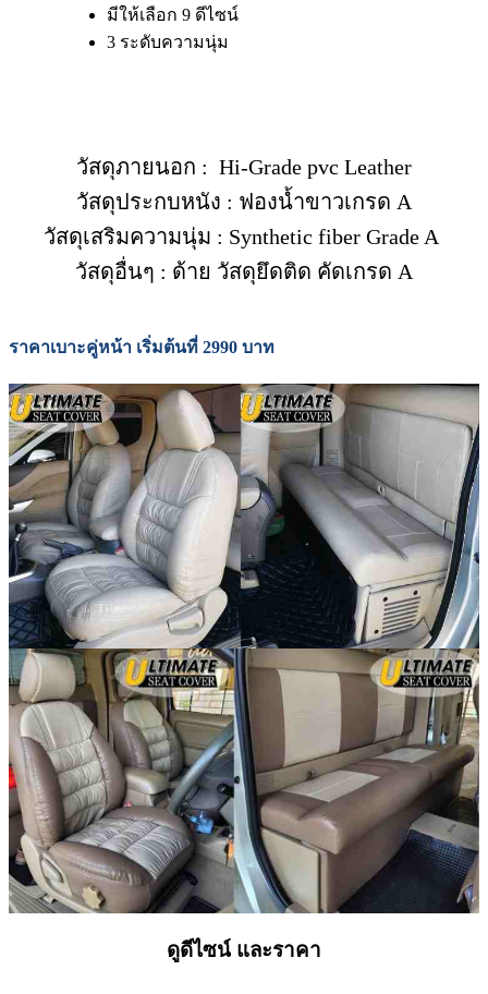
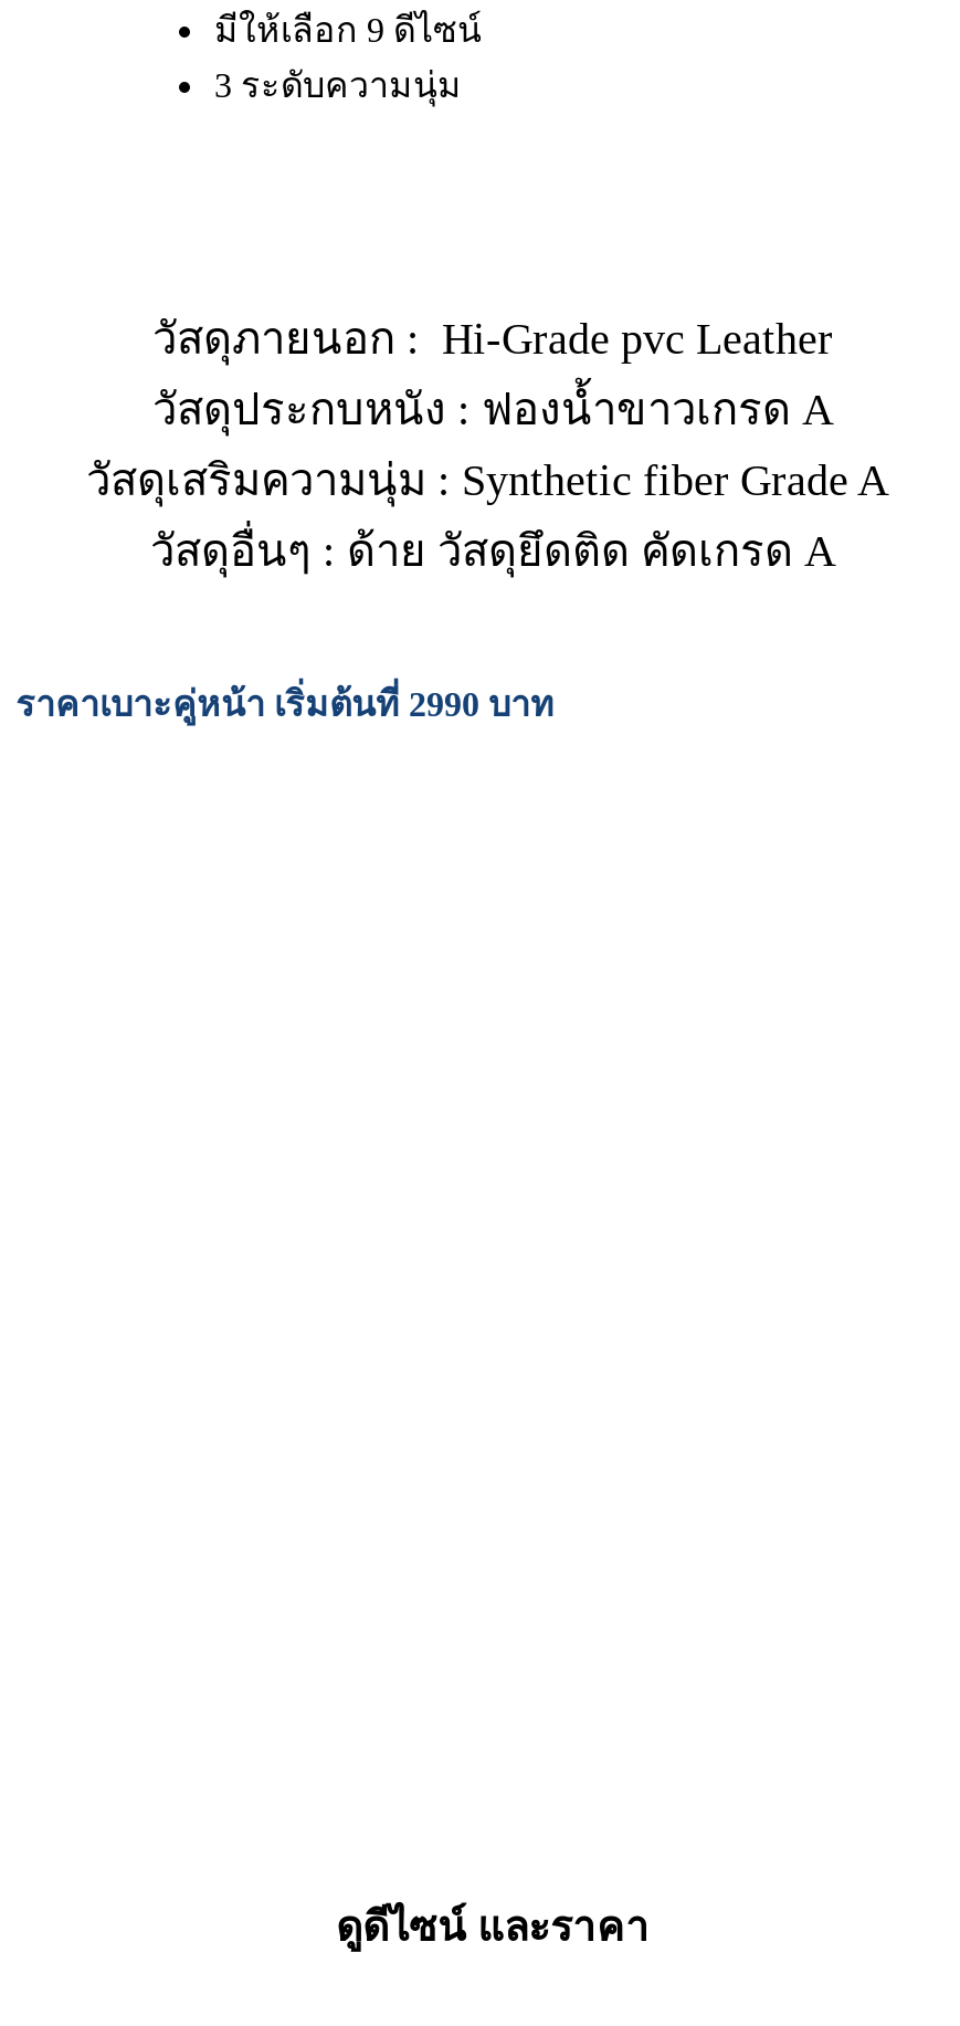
[8,383,480,914] [image] -> none

